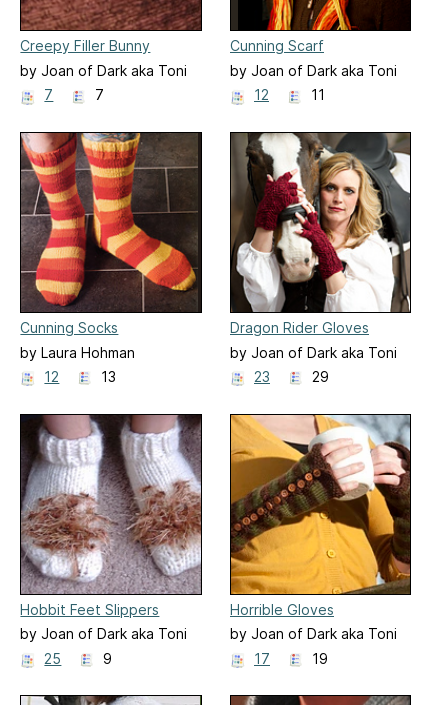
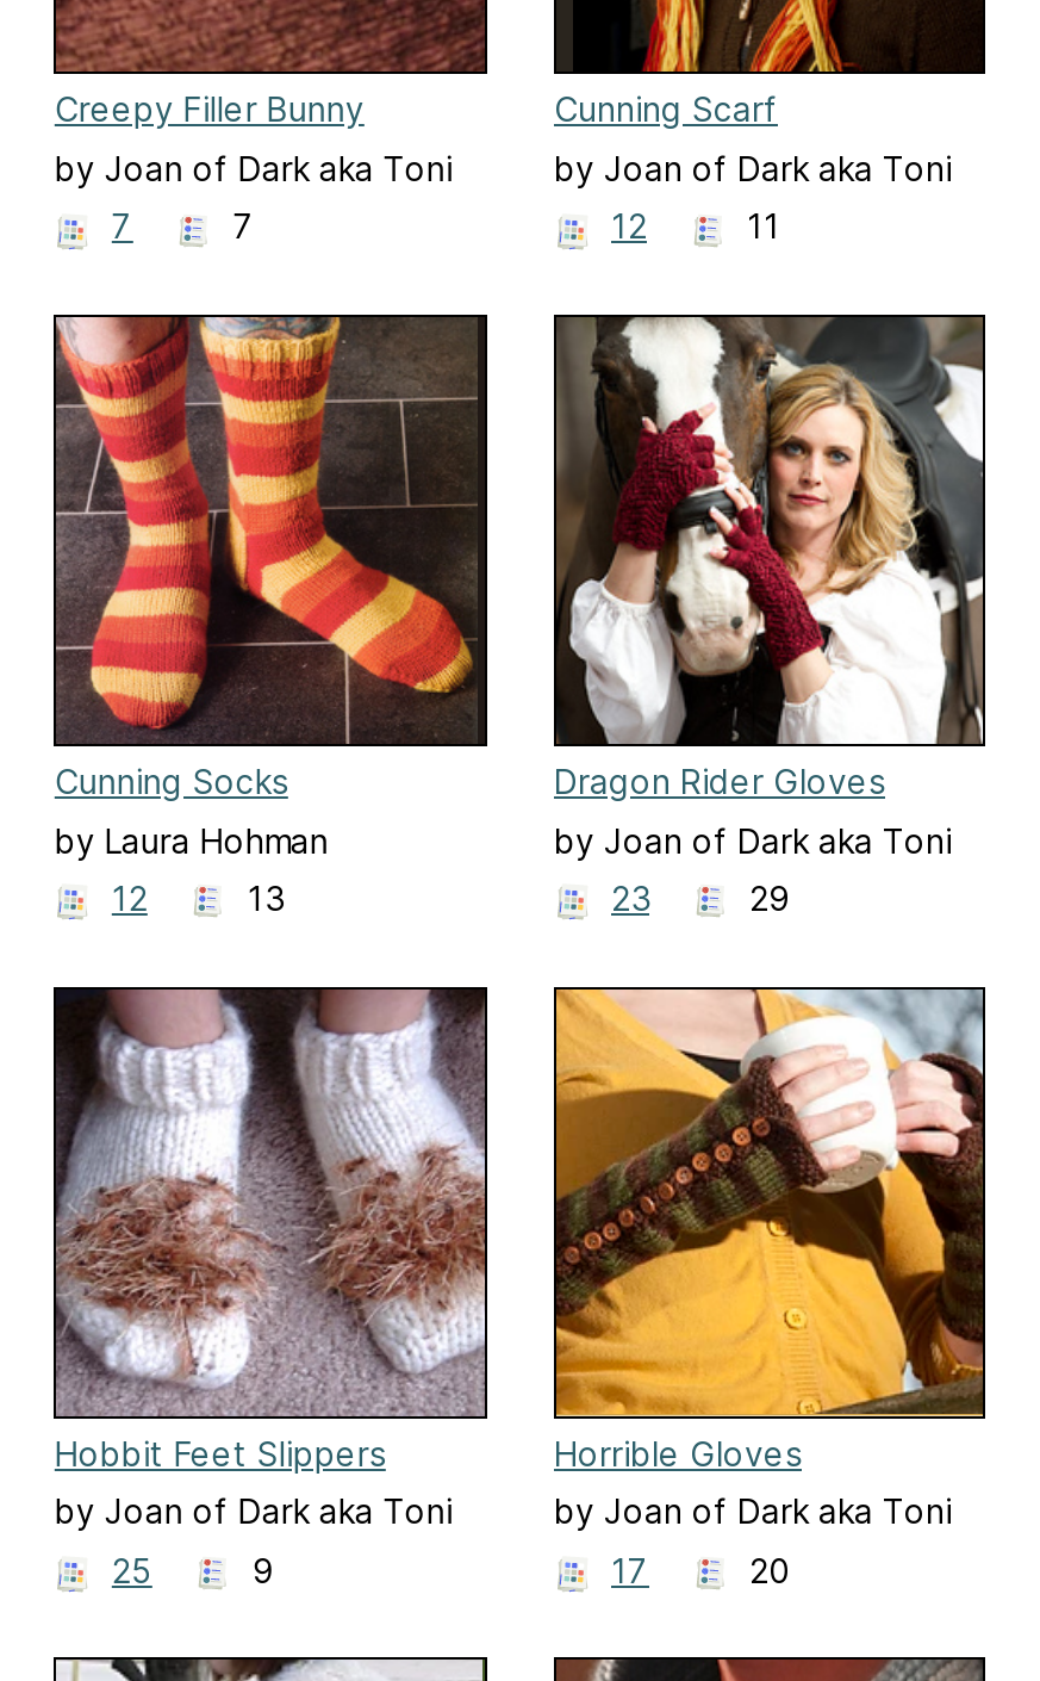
[312,650,328,667] 19 -> [749,1549,790,1590] 20

